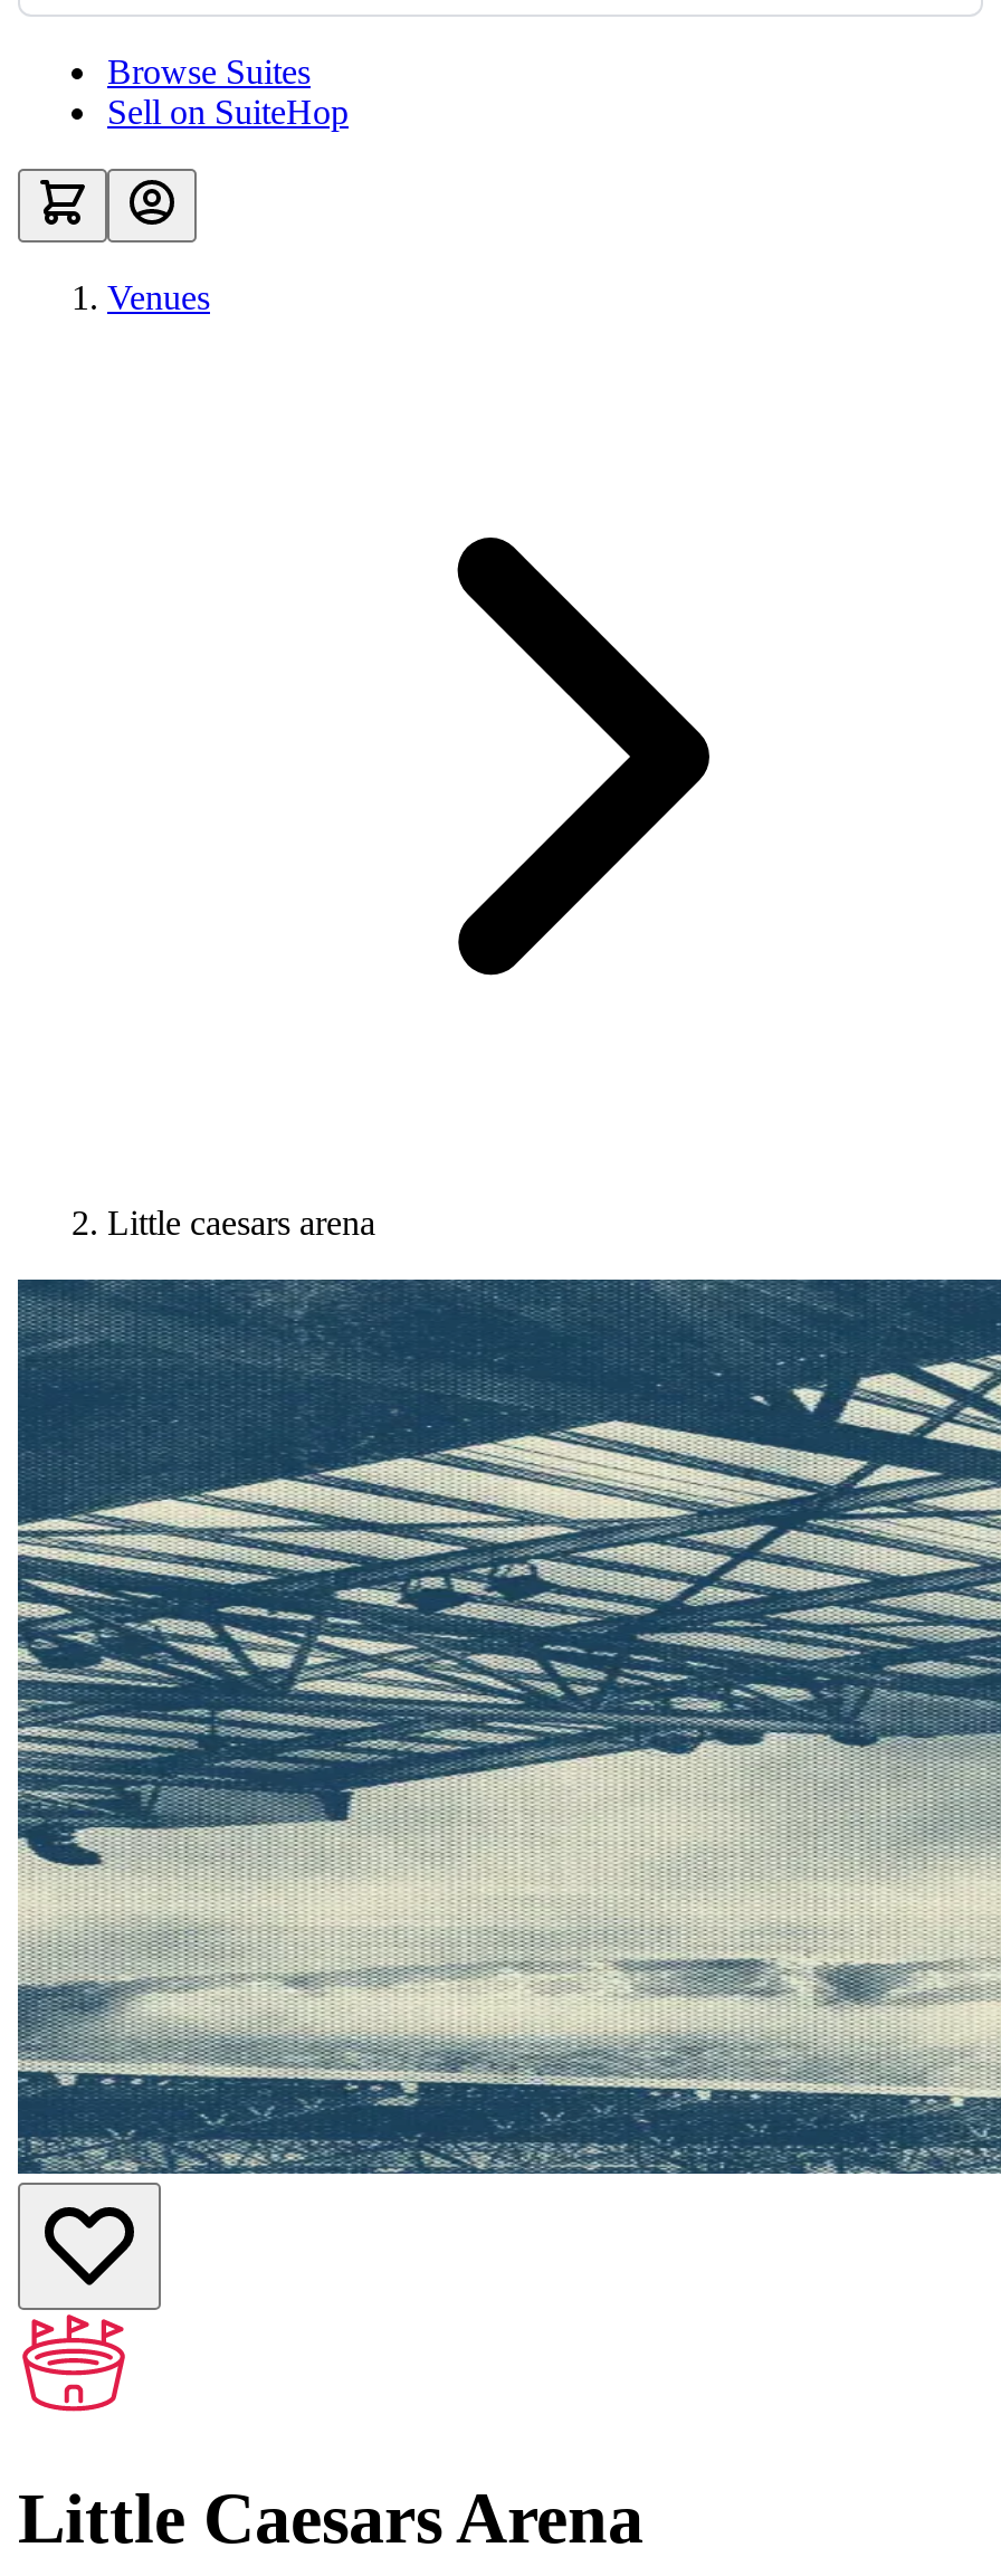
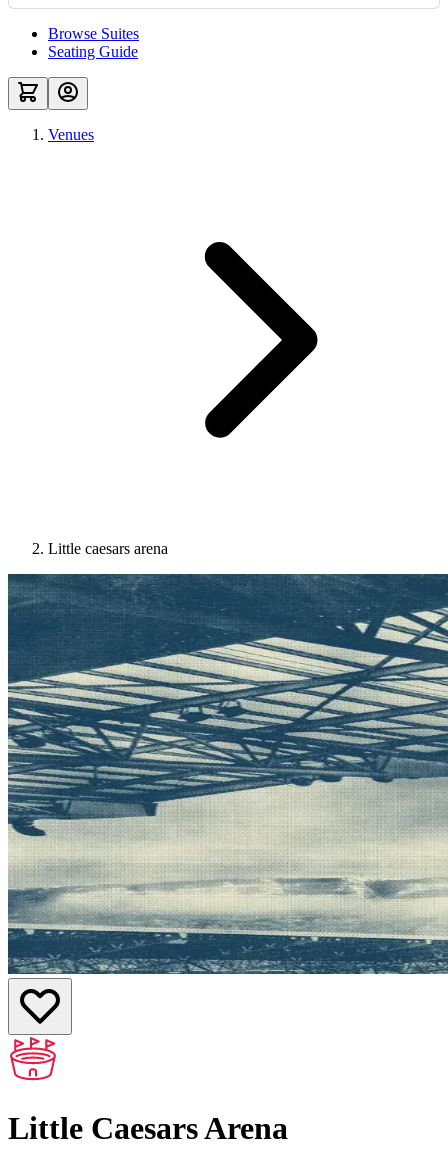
[107,93,349,131] Sell on SuiteHop -> [48,43,138,60] Seating Guide

